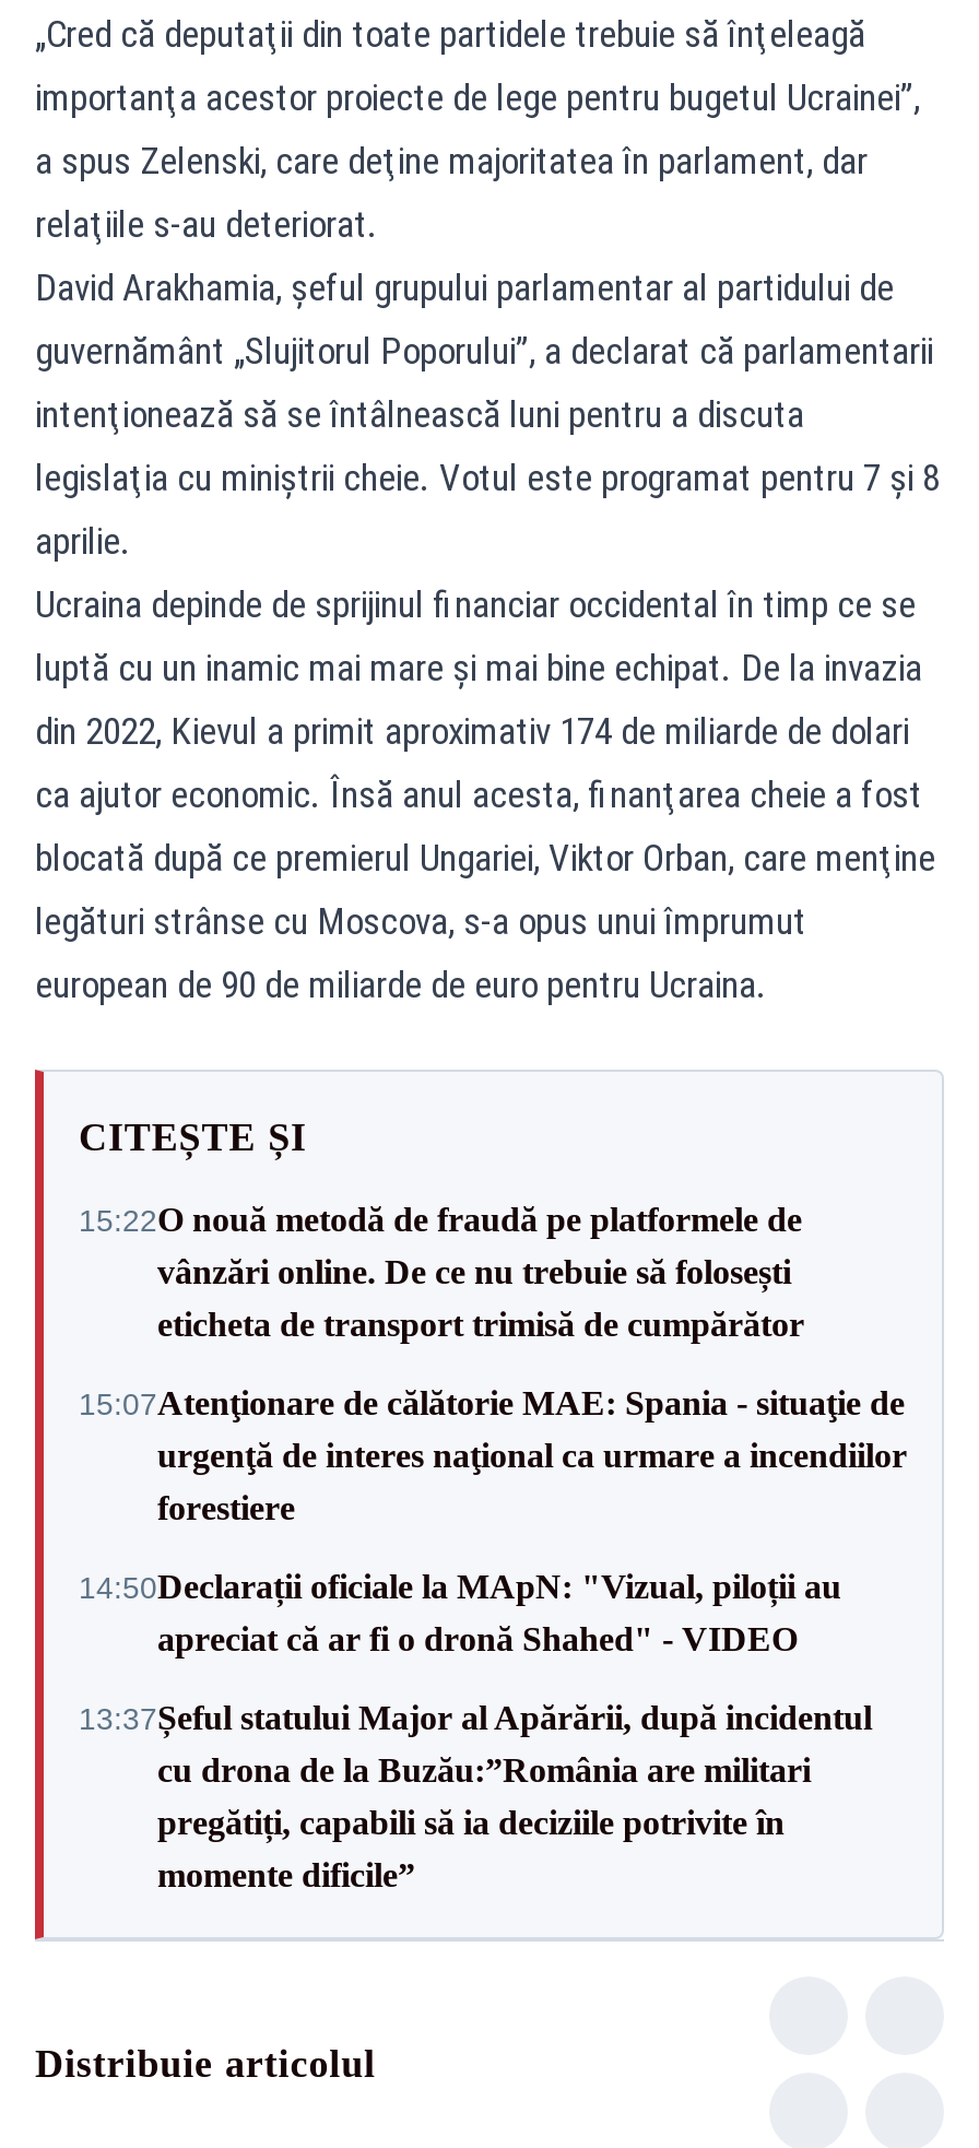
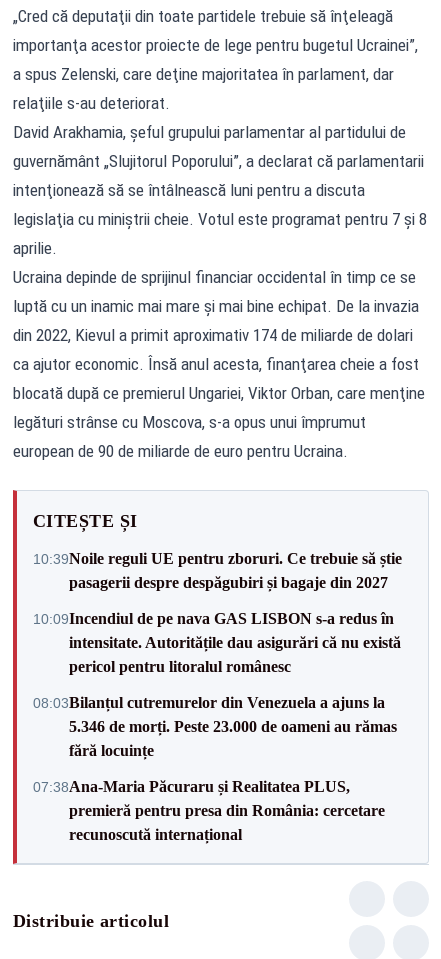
[79,1201,804,1343] 15:22O nouă metodă de fraudă pe platformele de | vânzări online. De ce nu trebuie să folosești | eticheta de transport trimisă de cumpărător -> [33,549,402,590] 10:39Noile reguli UE pentru zboruri. Ce trebuie să știe | pasagerii despre despăgubiri și bagaje din 2027
[79,1384,907,1526] 15:07Atenţionare de călătorie MAE: Spania - situaţie de | urgenţă de interes naţional ca urmare a incendiilor | forestiere -> [33,609,401,674] 10:09Incendiul de pe nava GAS LISBON s-a redus în | intensitate. Autoritățile dau asigurări că nu există | pericol pentru litoralul românesc
[79,1568,841,1657] 14:50Declarații oficiale la MApN: "Vizual, piloții au | apreciat că ar fi o dronă Shahed" - VIDEO -> [33,693,397,758] 08:03Bilanțul cutremurelor din Venezuela a ajuns la | 5.346 de morți. Peste 23.000 de oameni au rămas | fără locuințe
[79,1699,872,1893] 13:37Șeful statului Major al Apărării, după incidentul | cu drona de la Buzău:”România are militari | pregătiți, capabili să ia deciziile potrivite în | momente dificile” -> [33,777,385,842] 07:38Ana-Maria Păcuraru și Realitatea PLUS, | premieră pentru presa din România: cercetare | recunoscută internațional

